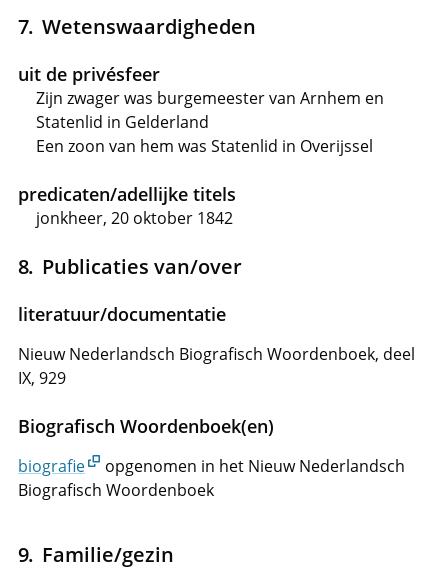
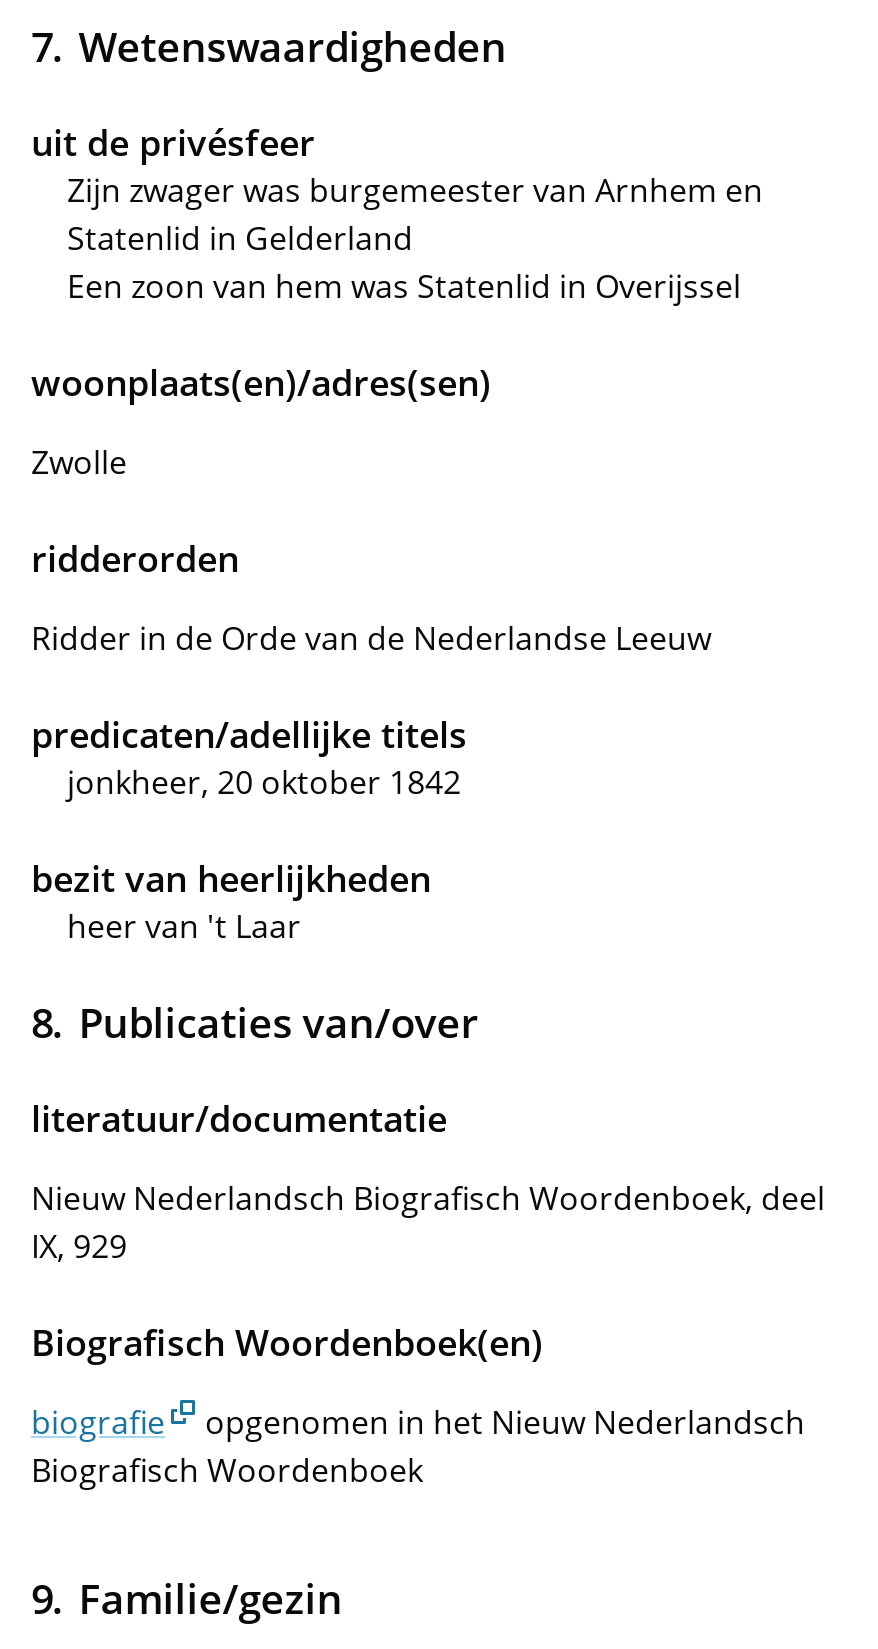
none -> [31,358,711,660] woonplaats(en)/adres(sen) | Zwolle | ridderorden | Ridder in de Orde van de Nederlandse Leeuw
none -> [31,854,431,948] bezit van heerlijkheden | heer van 't Laar

